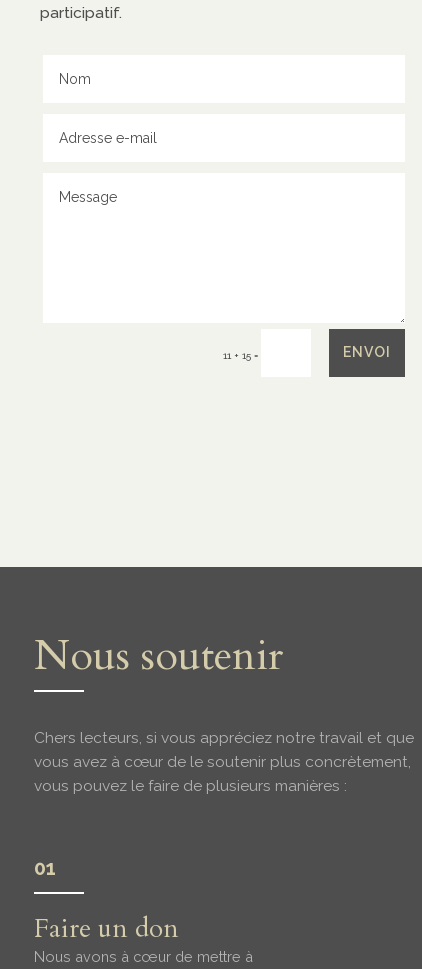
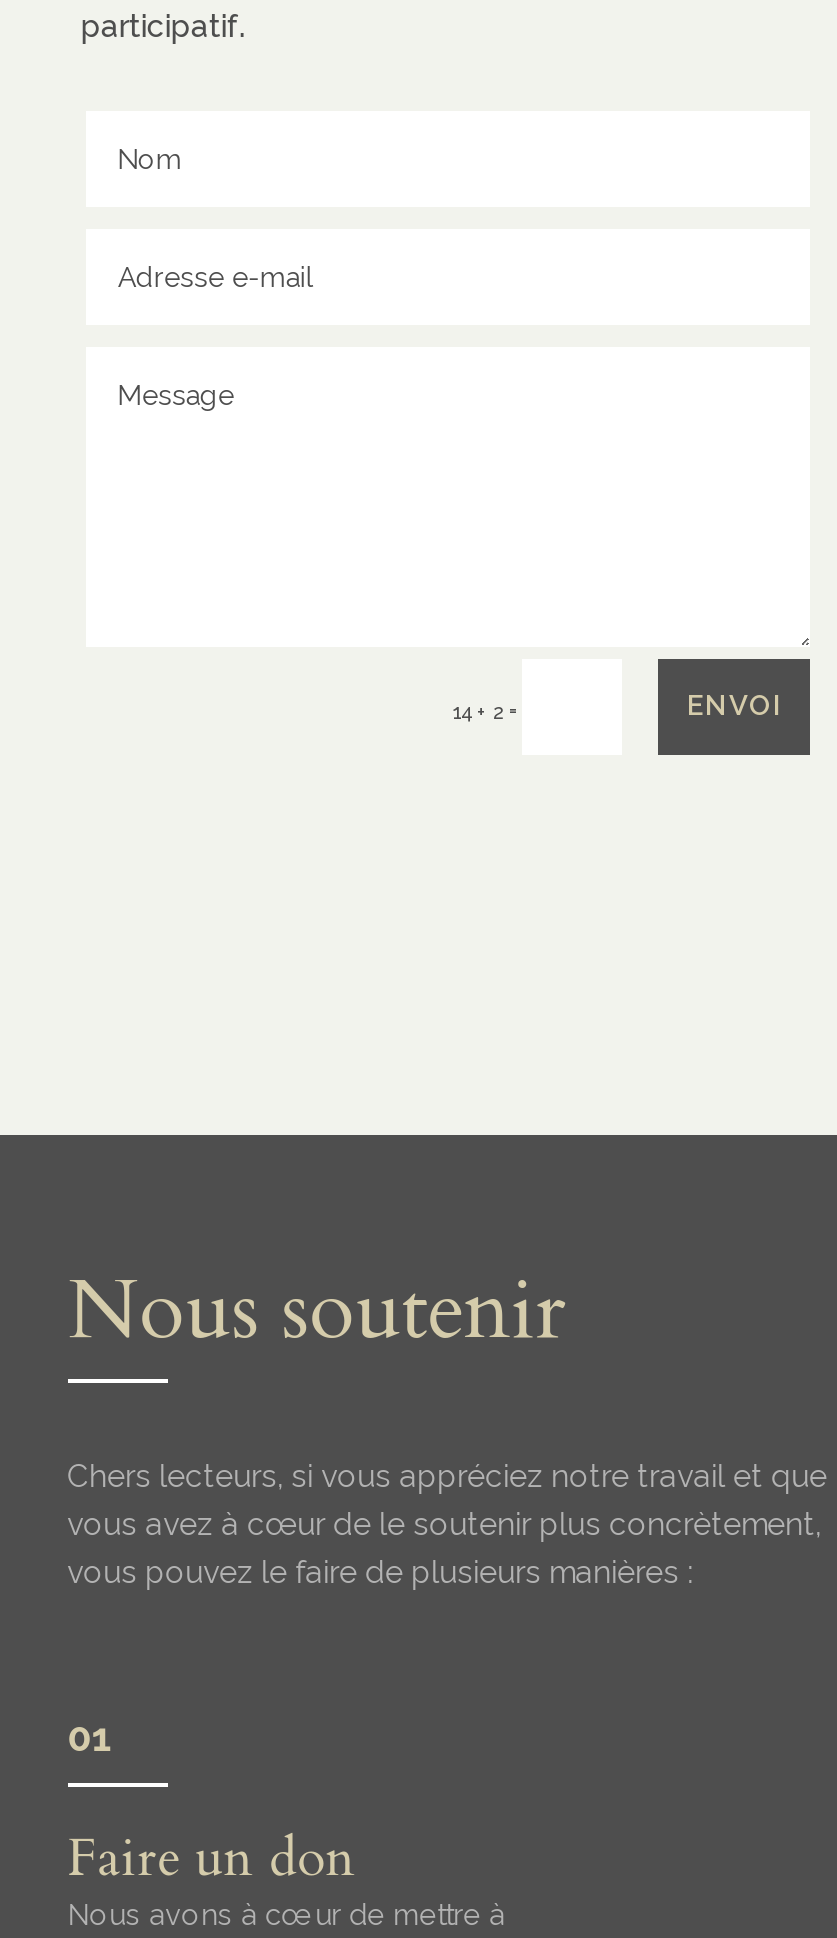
[223,349,261,361] 11 + 15 = -> [453,698,523,722] 14 + 2 =

